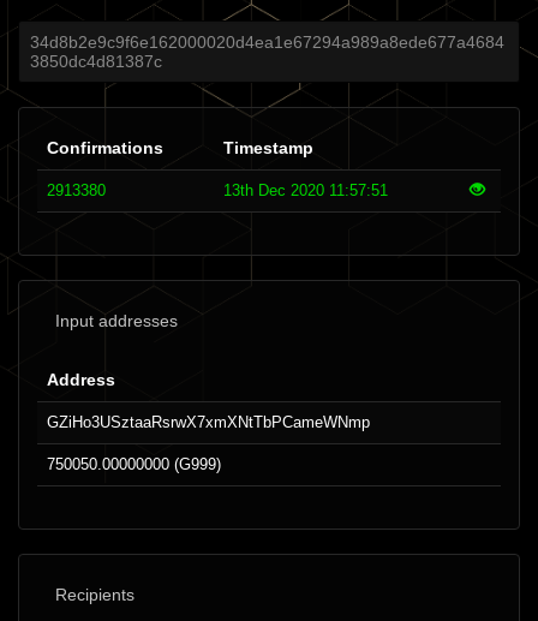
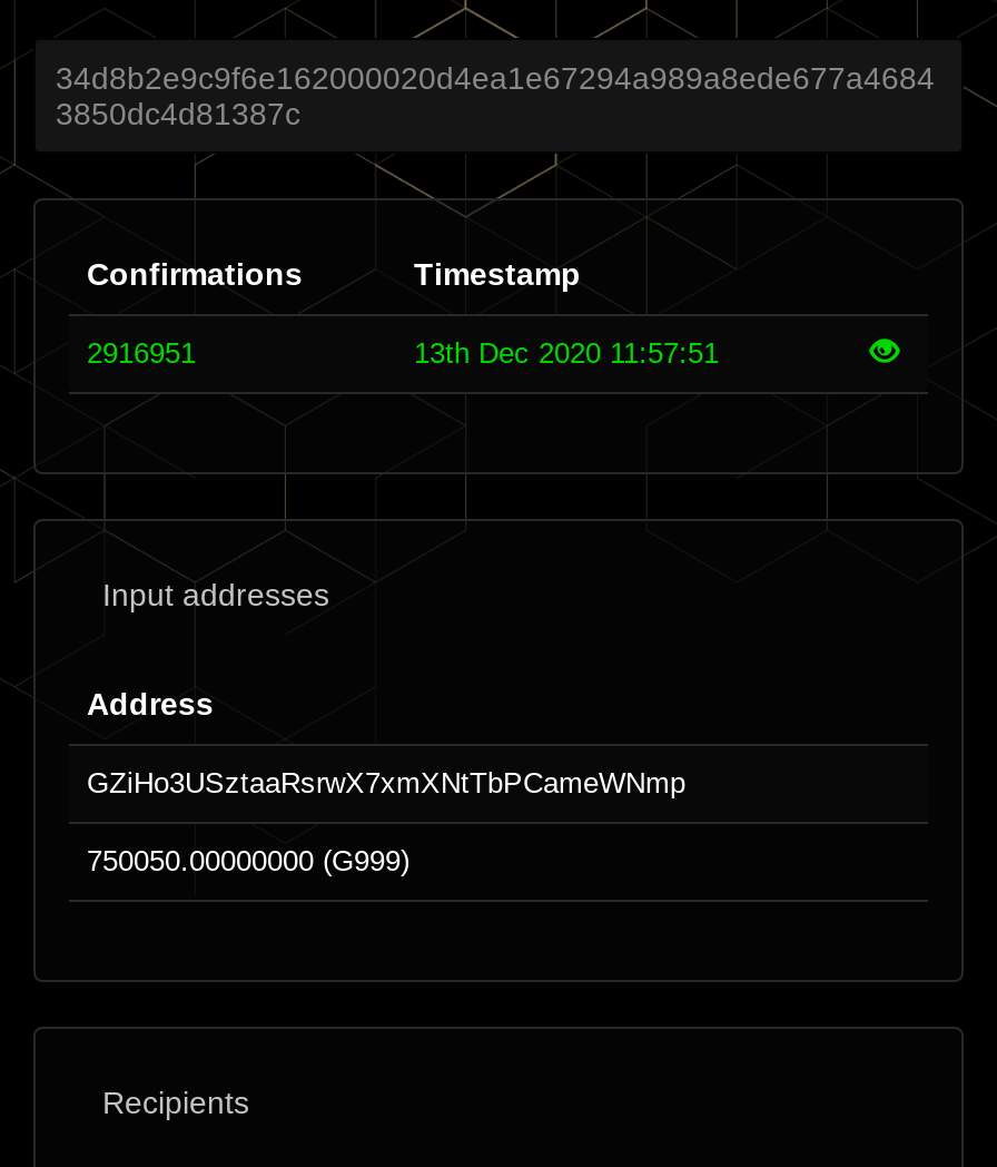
[47,181,106,199] 2913380 -> [87,336,196,370] 2916951

